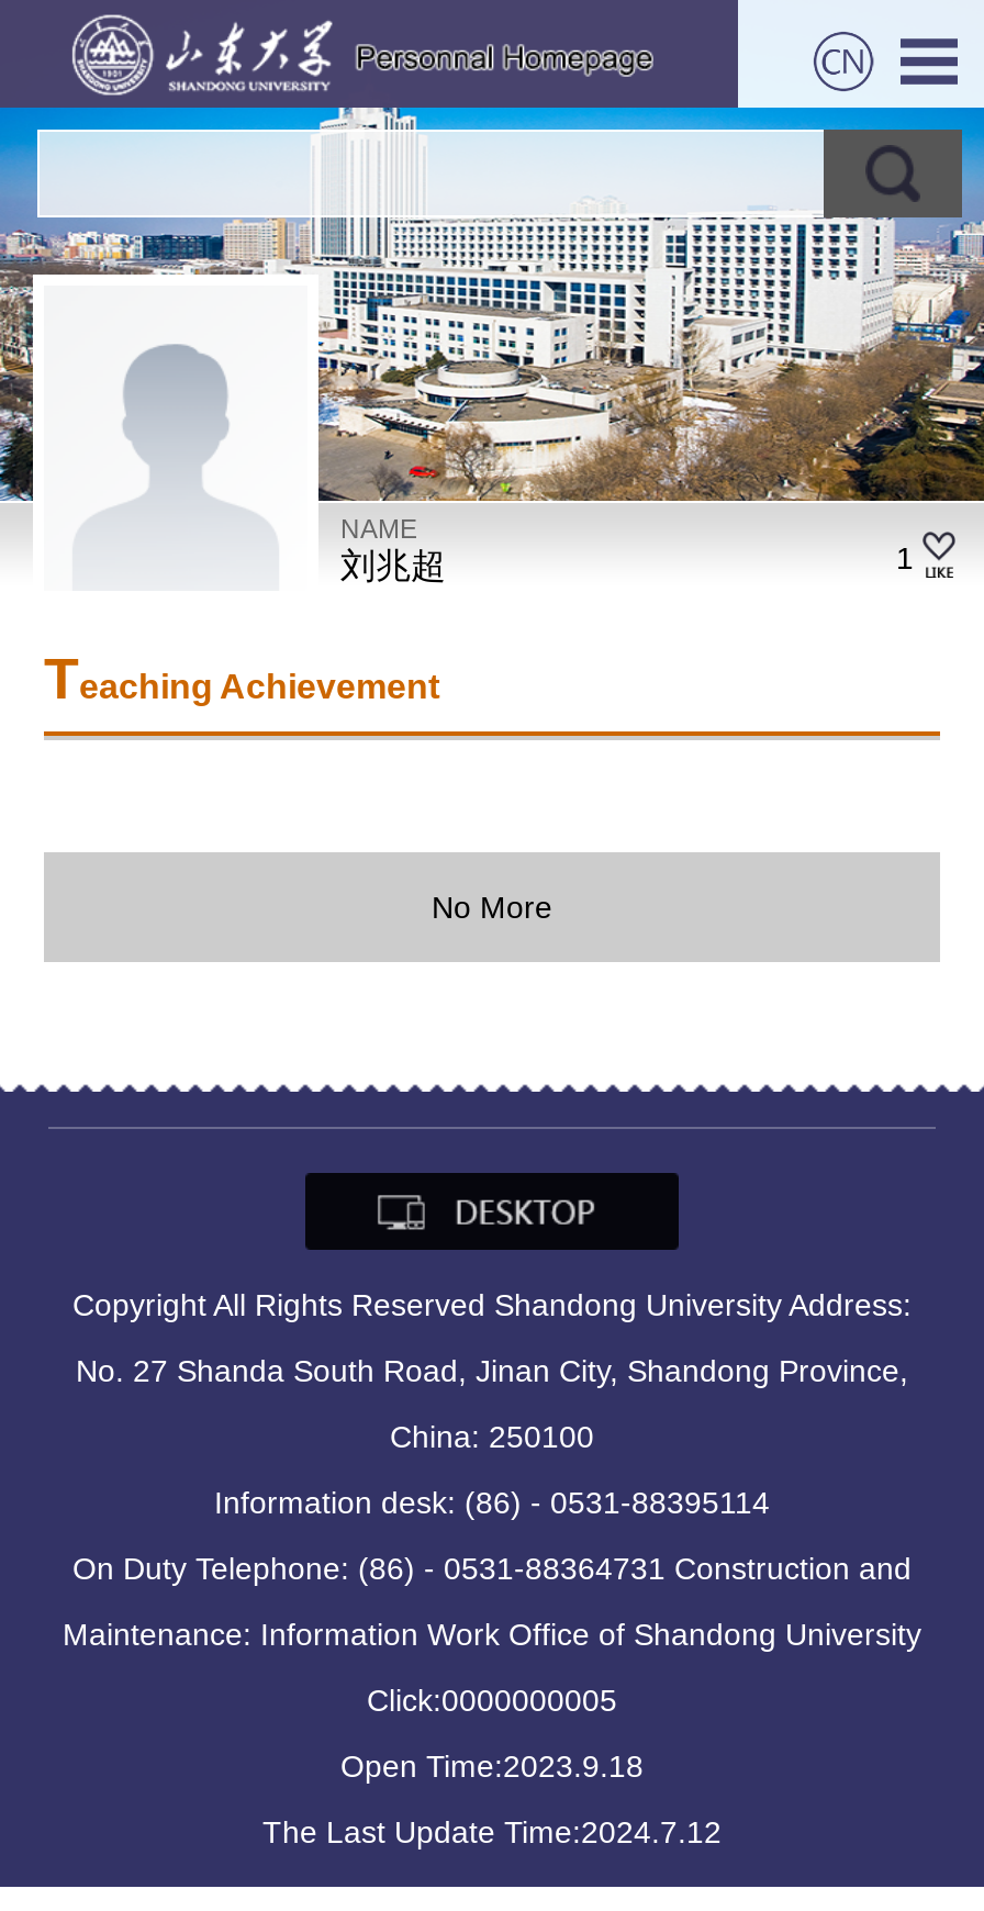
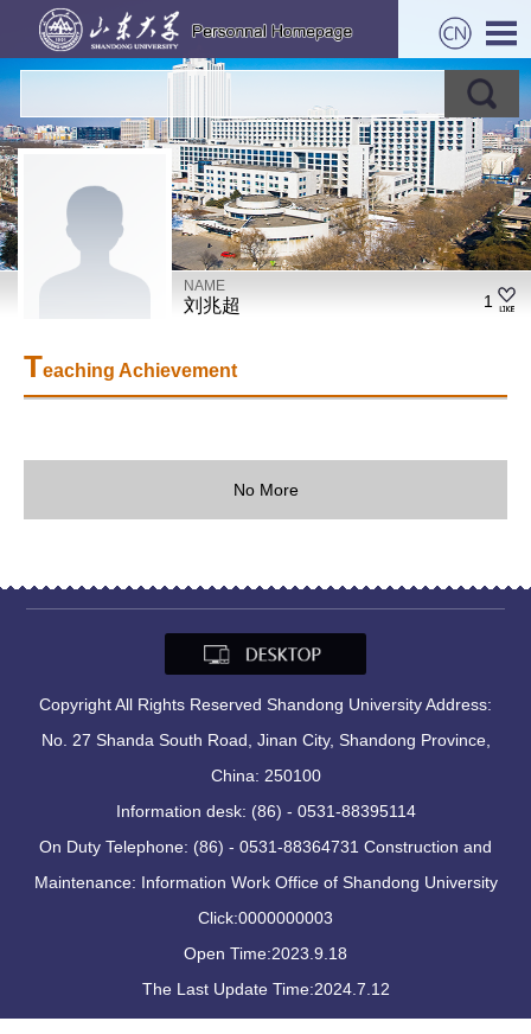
[367,1683,617,1719] Click:0000000005 -> [198,909,333,928] Click:0000000003

